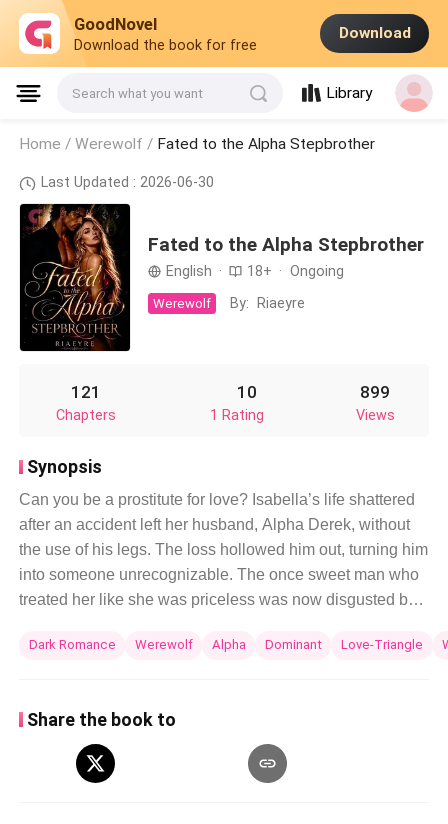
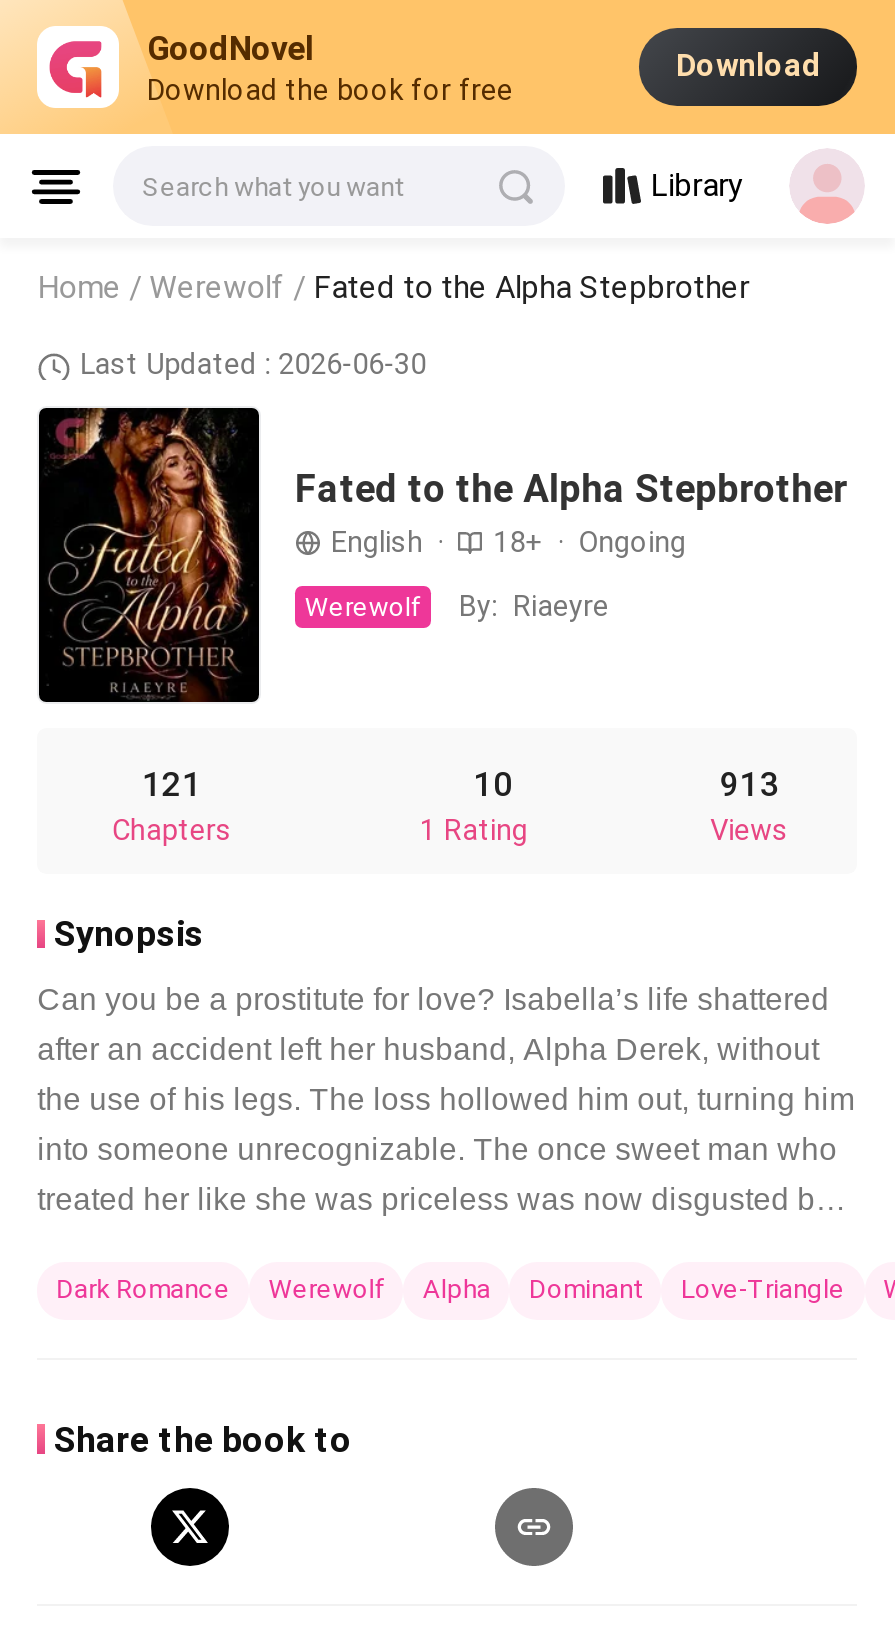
[360,382,390,402] 899 -> [719,764,779,804] 913

